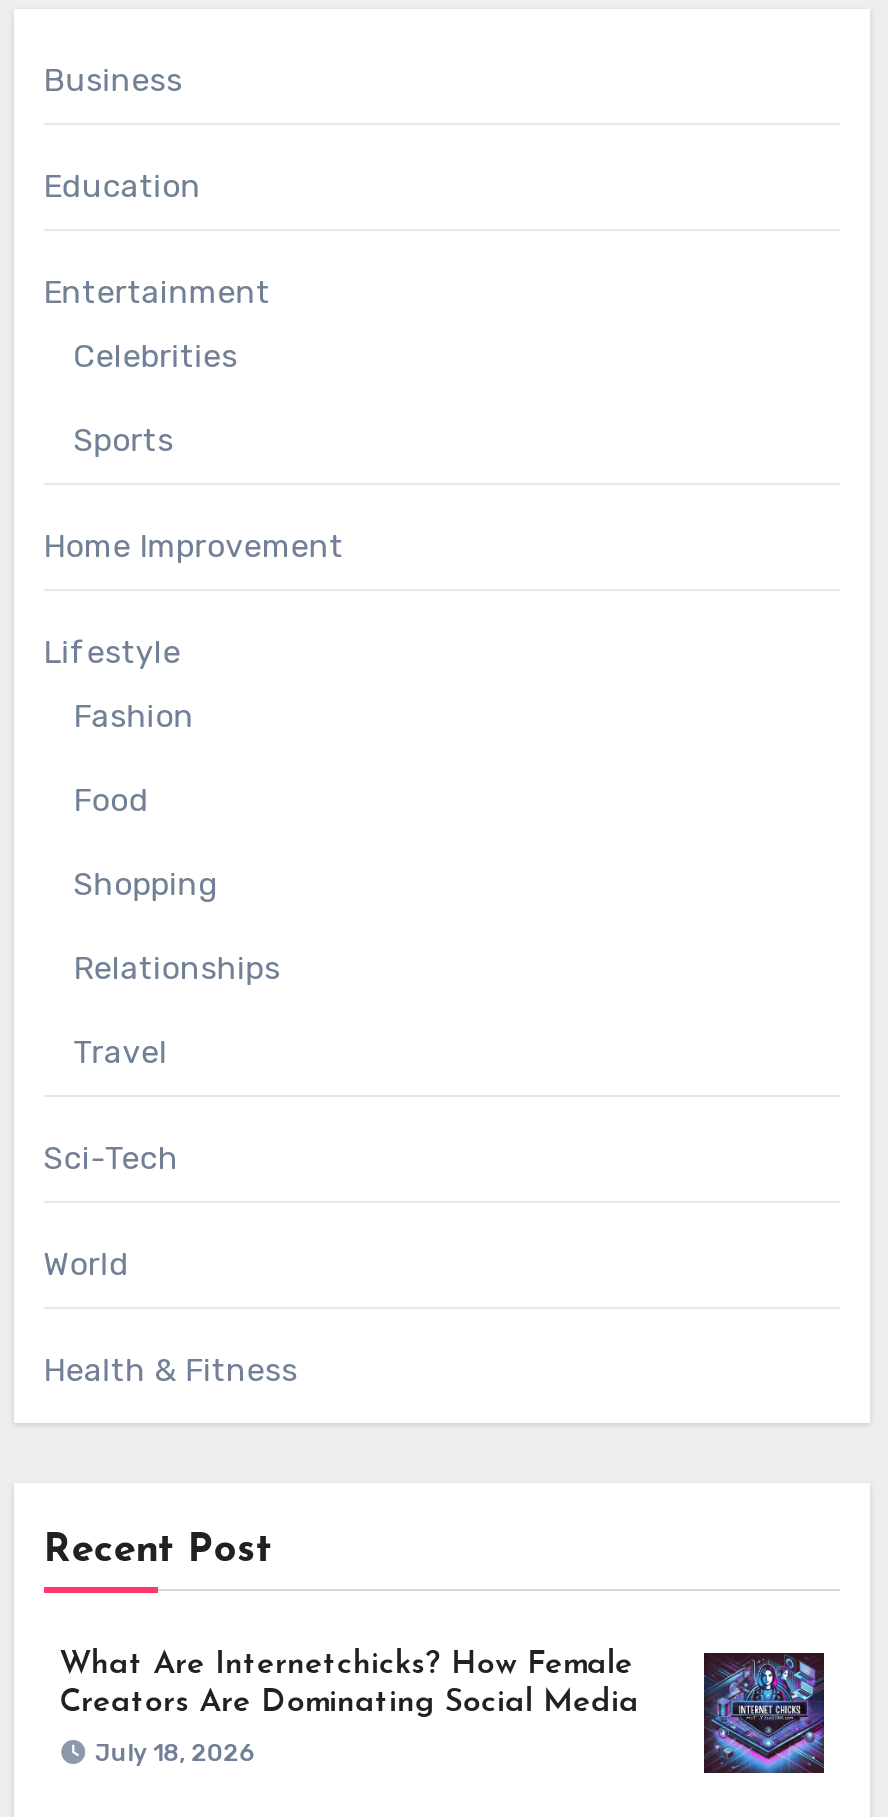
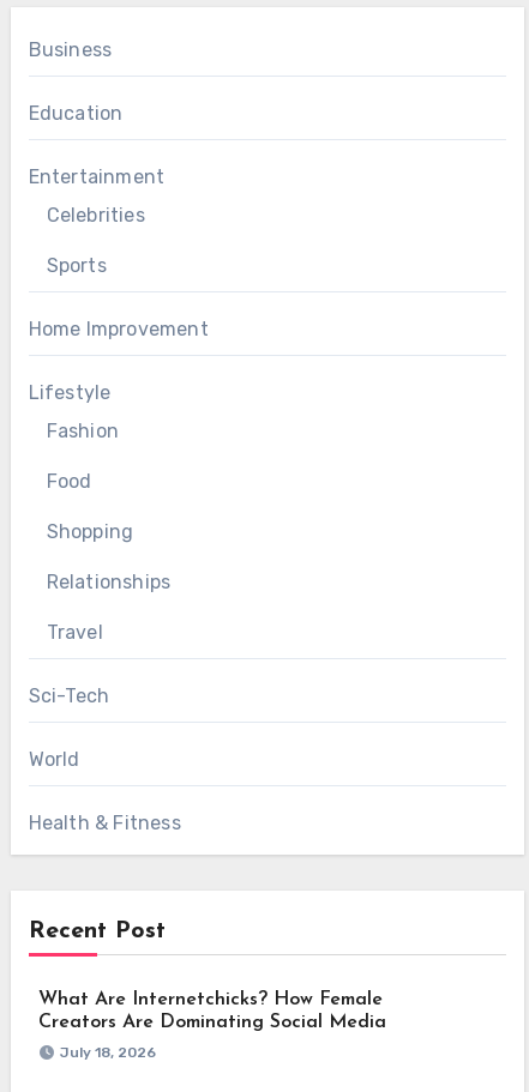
[702,1651,826,1775] [image] -> none

